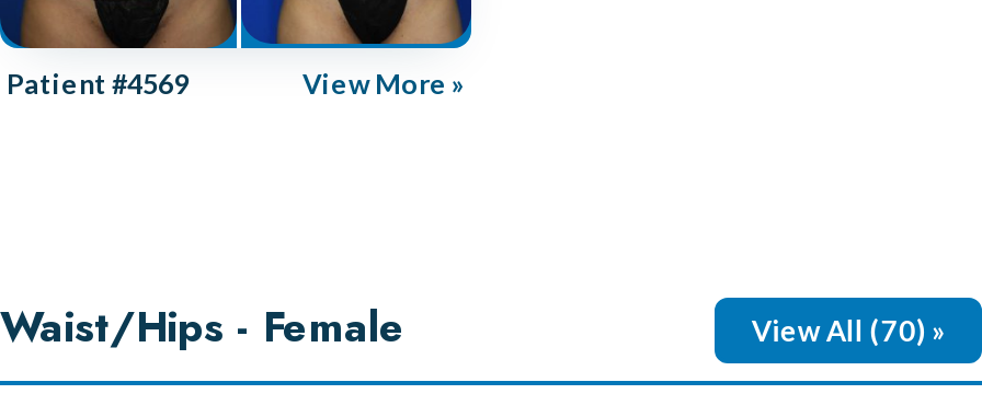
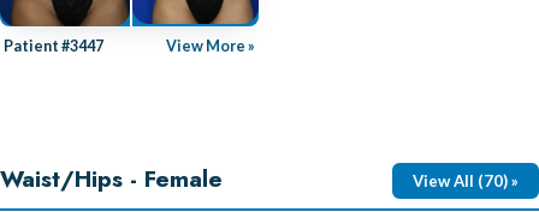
[7,68,189,101] Patient #4569 -> [4,37,103,55] Patient #3447

